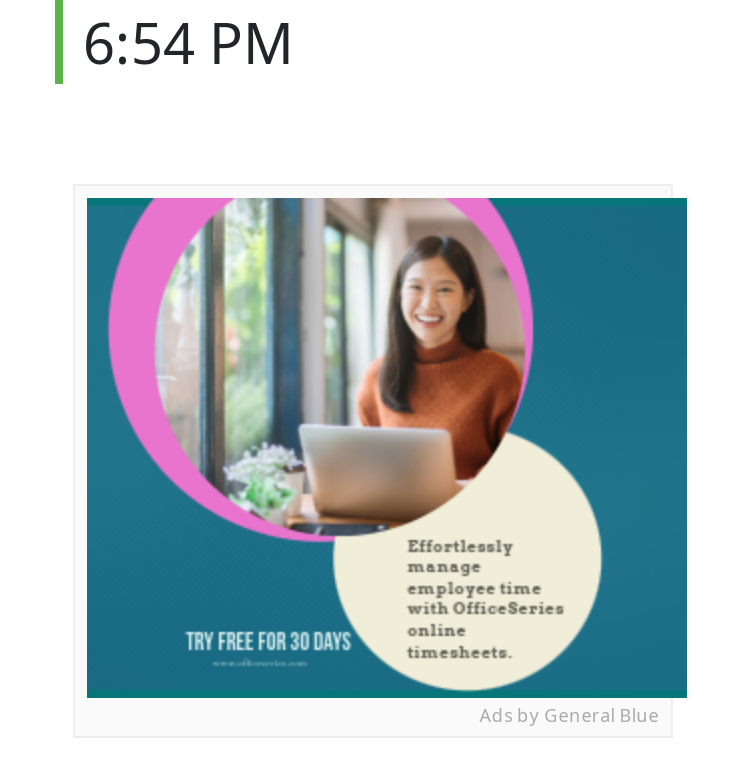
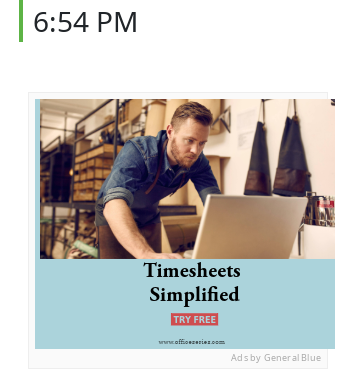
[87,196,689,698] [image] -> [36,98,336,348] [image]

